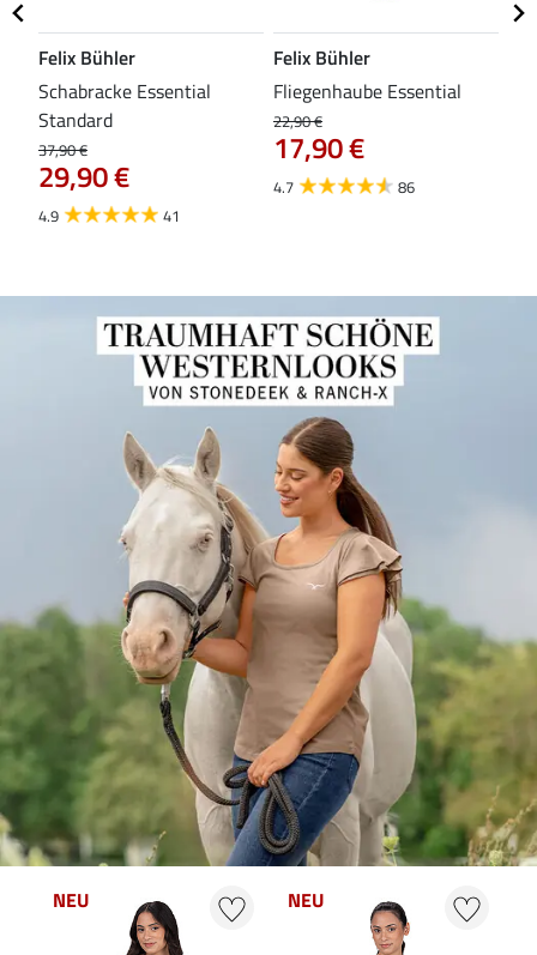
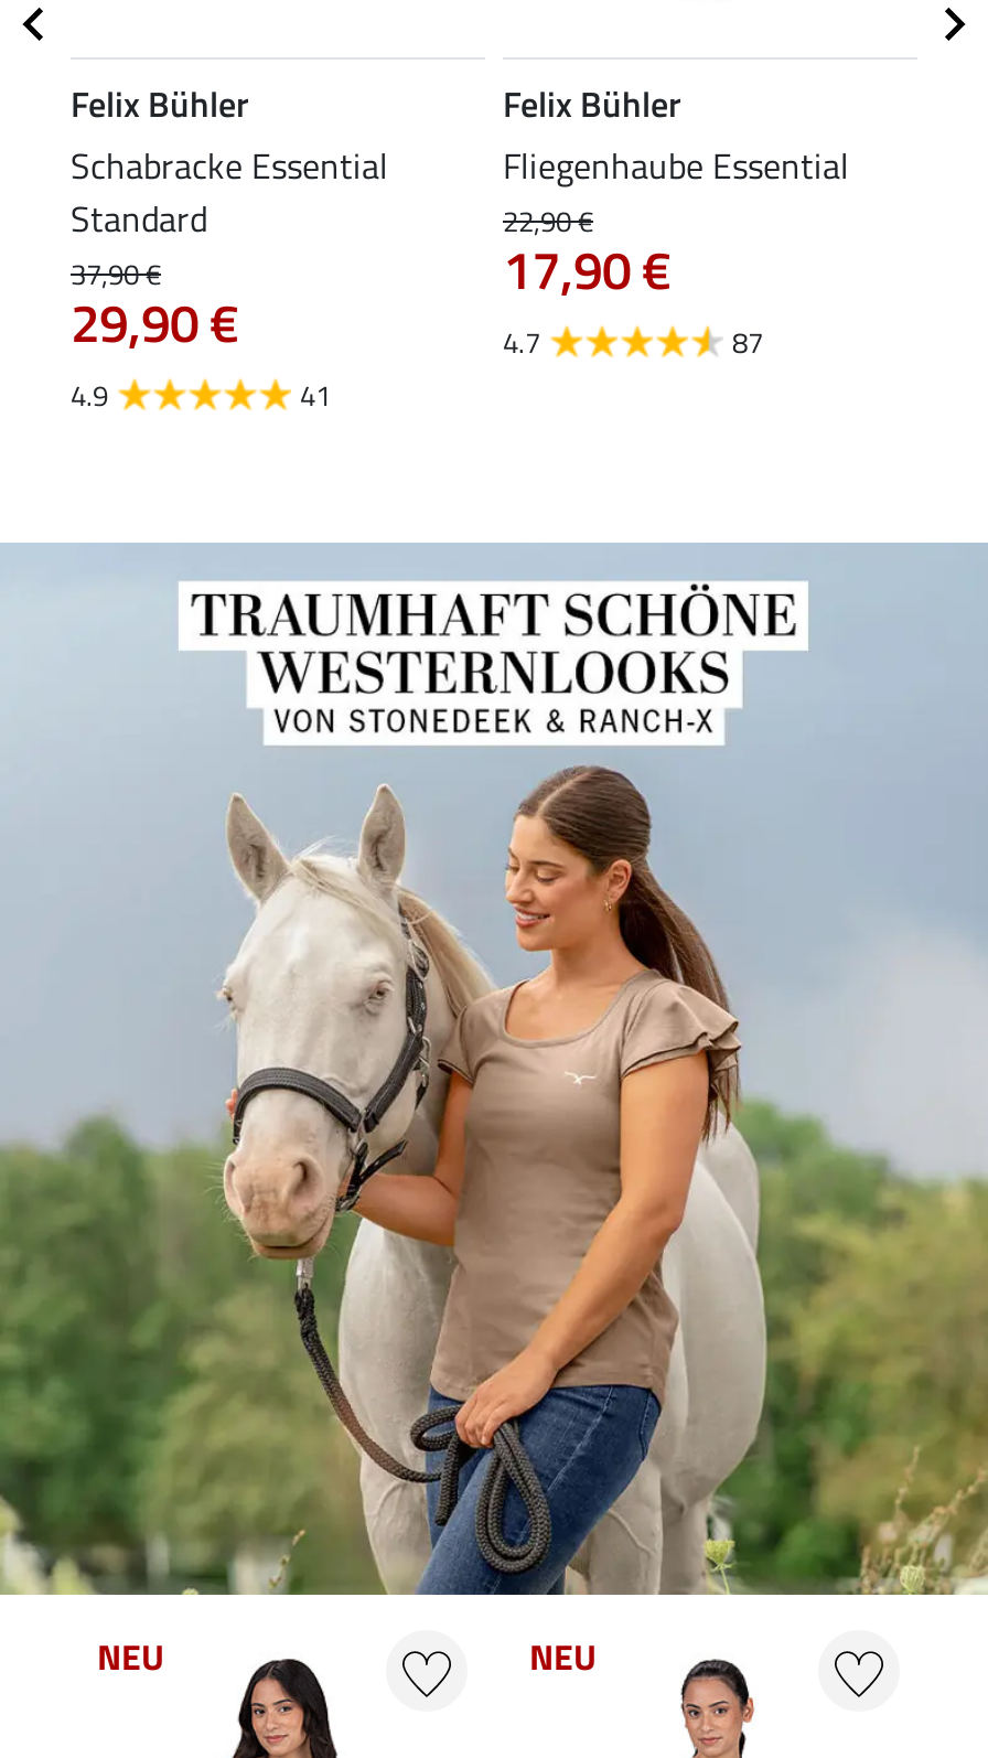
[398,174,415,198] 86 -> [732,321,763,365] 87

